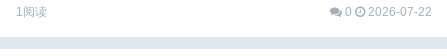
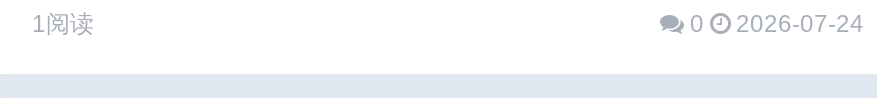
[342,5,432,19] 0 2026-07-22 -> [684,11,864,39] 0 2026-07-24

